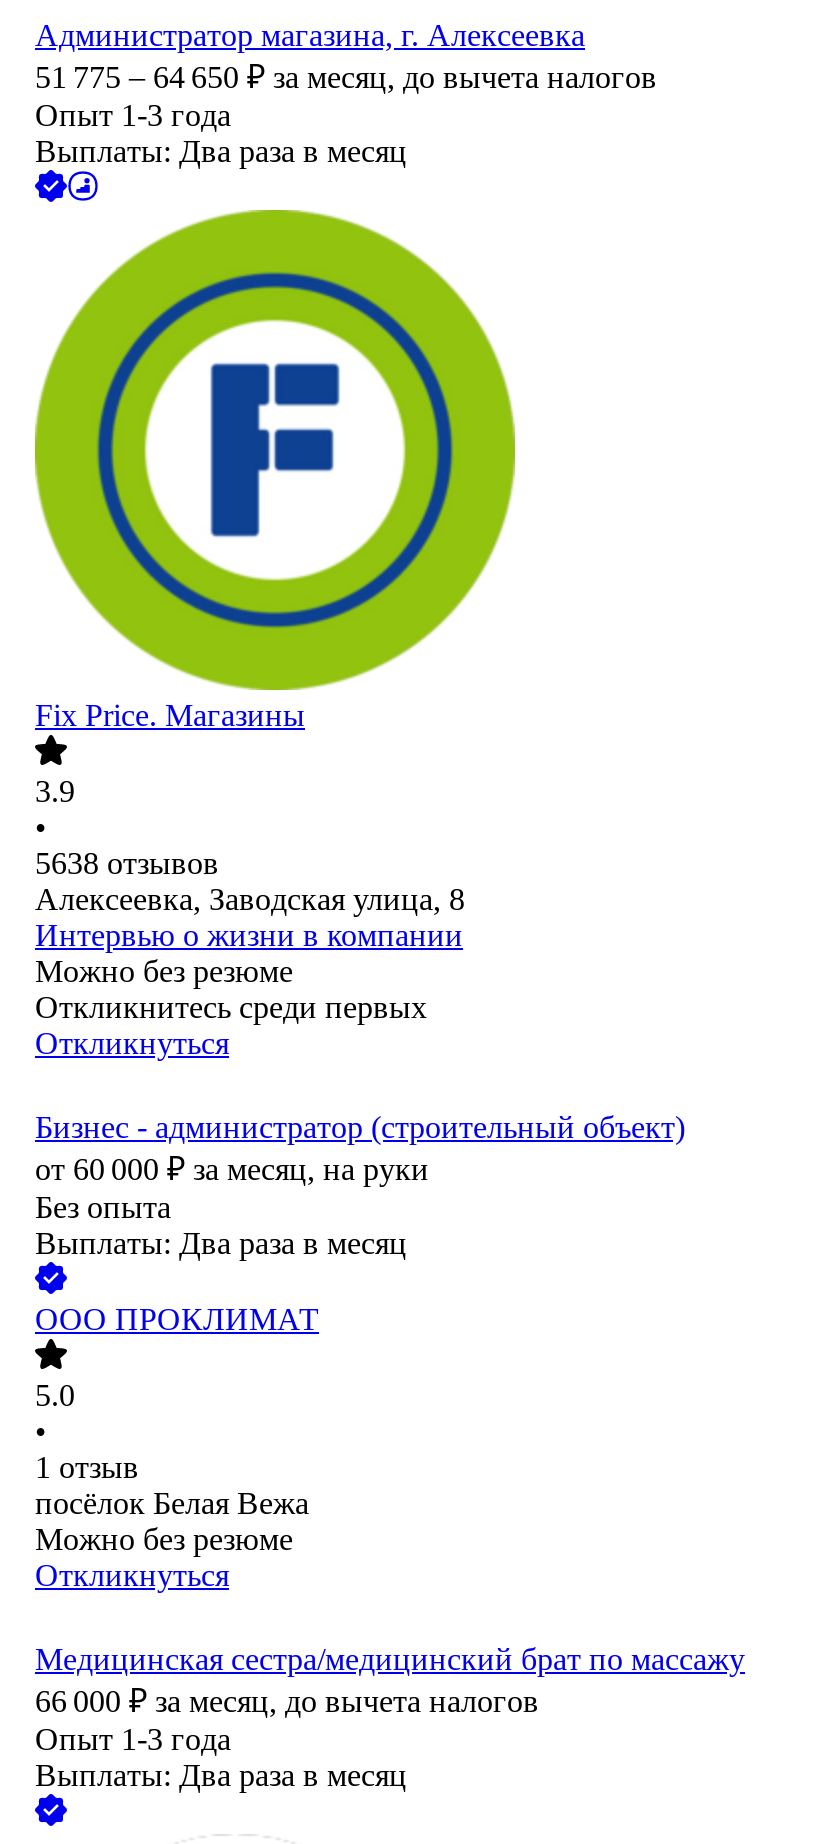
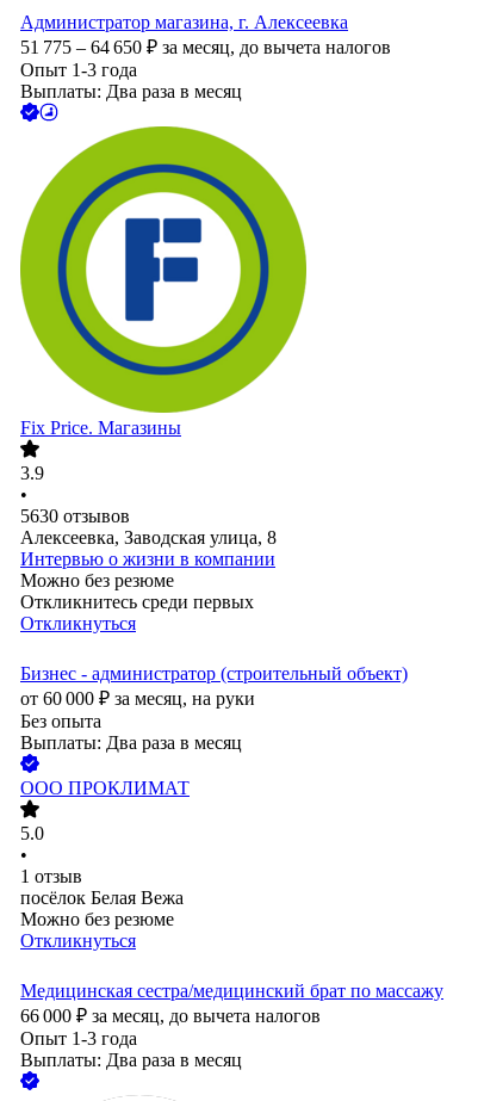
[35,847,219,881] 5638 отзывов -> [20,506,130,526] 5630 отзывов

